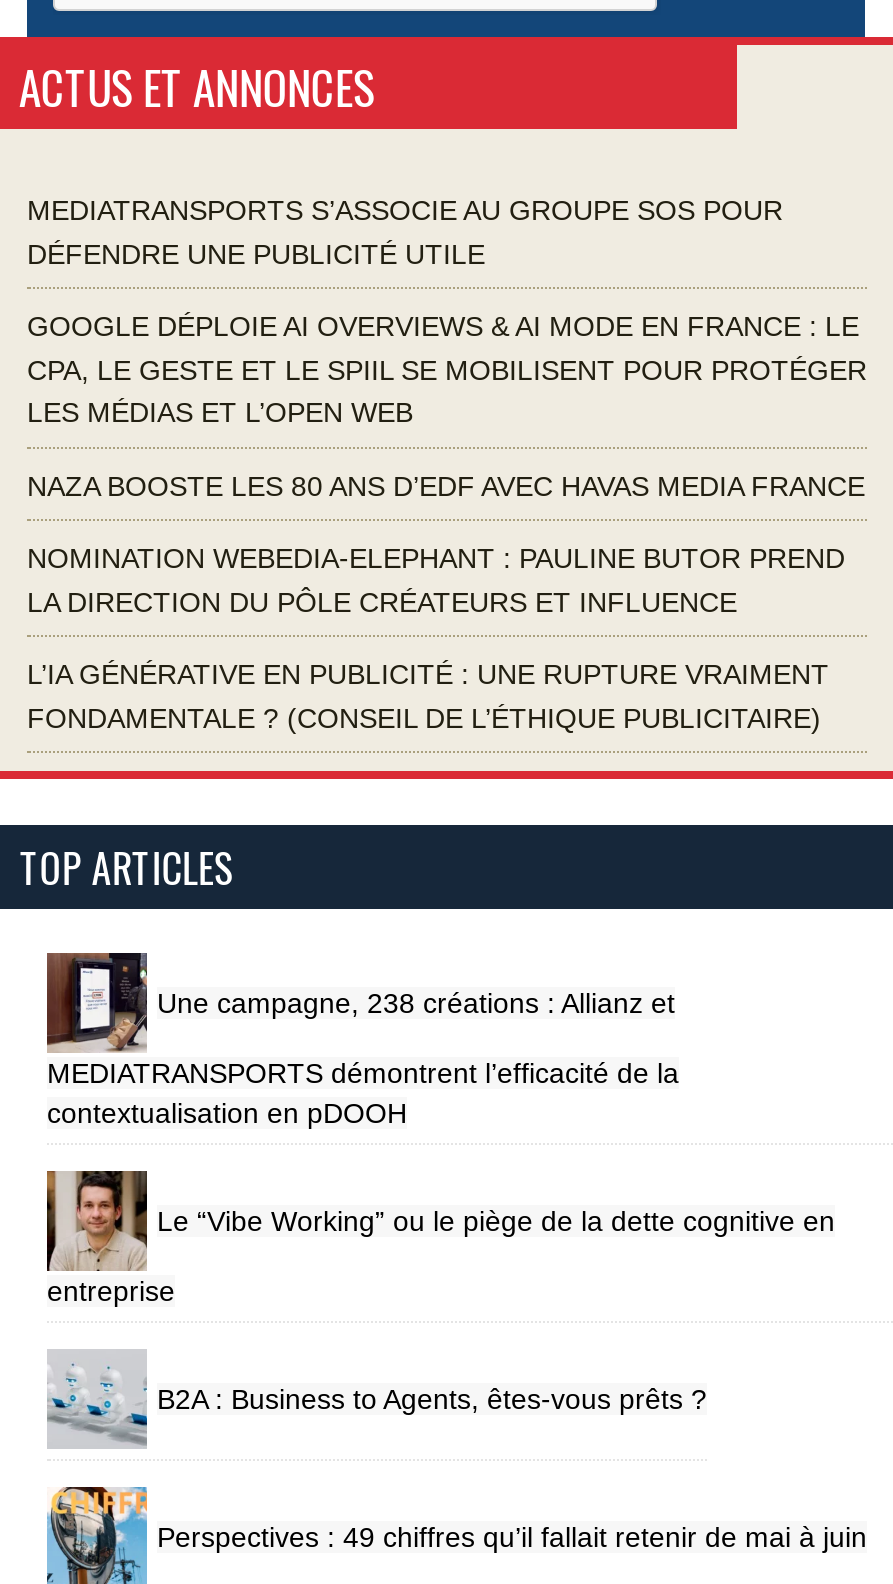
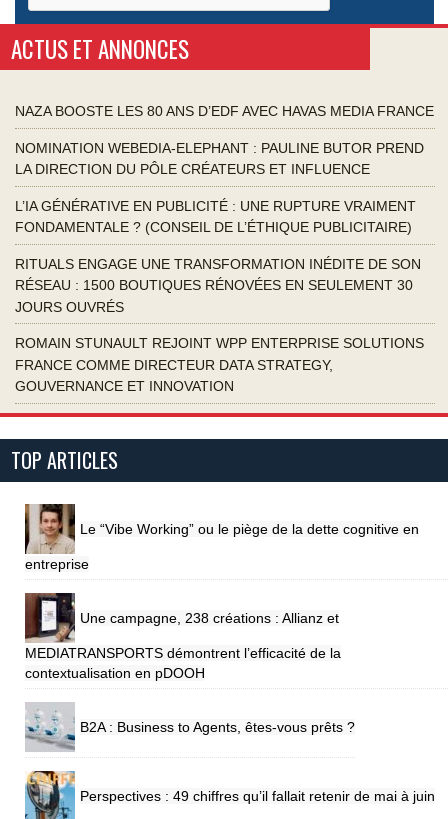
[27,194,867,428] MEDIATRANSPORTS S’ASSOCIE AU GROUPE SOS POUR | DÉFENDRE UNE PUBLICITÉ UTILE | GOOGLE DÉPLOIE AI OVERVIEWS & AI MODE EN FRANCE : LE | CPA, LE GESTE ET LE SPIIL SE MOBILISENT POUR PROTÉGER | LES MÉDIAS ET L’OPEN WEB -> none
moved [27,469,865,734] -> [15,102,434,235]: NAZA BOOSTE LES 80 ANS D’EDF AVEC HAVAS MEDIA FRANCE | NOMINATION WEBEDIA-ELEPHANT : PAULINE BUTOR PREND | LA DIRECTION DU PÔLE CRÉATEURS ET INFLUENCE | L’IA GÉNÉRATIVE EN PUBLICITÉ : UNE RUPTURE VRAIMENT | FONDAMENTALE ? (CONSEIL DE L’ÉTHIQUE PUBLICITAIRE)
none -> [15,255,424,394] RITUALS ENGAGE UNE TRANSFORMATION INÉDITE DE SON | RÉSEAU : 1500 BOUTIQUES RÉNOVÉES EN SEULEMENT 30 | JOURS OUVRÉS | ROMAIN STUNAULT REJOINT WPP ENTERPRISE SOLUTIONS | FRANCE COMME DIRECTEUR DATA STRATEGY, | GOUVERNANCE ET INNOVATION
moved [47,951,679,1130] -> [25,591,341,681]: [image] | Une campagne, 238 créations : Allianz et | MEDIATRANSPORTS démontrent l’efficacité de la | contextualisation en pDOOH
moved [45,1171,835,1308] -> [25,503,419,572]: [image] | Le “Vibe Working” ou le piège de la dette cognitive en | entreprise

